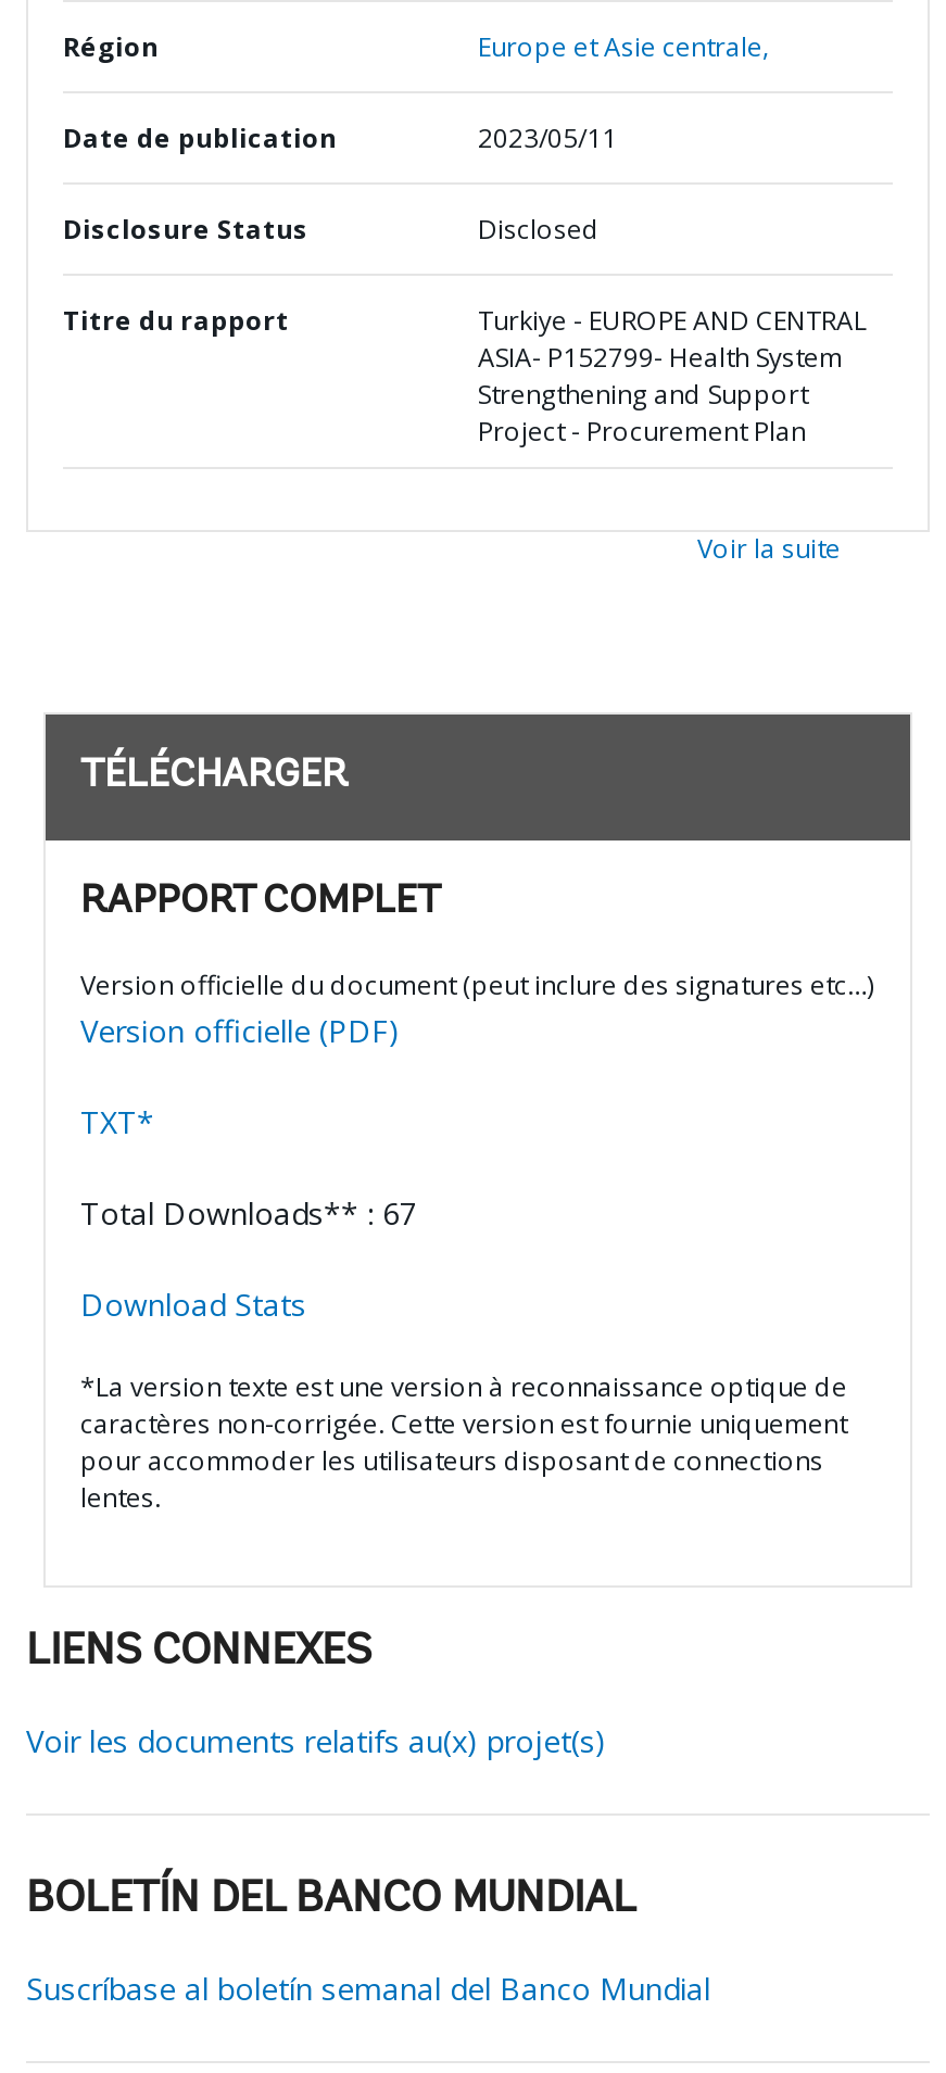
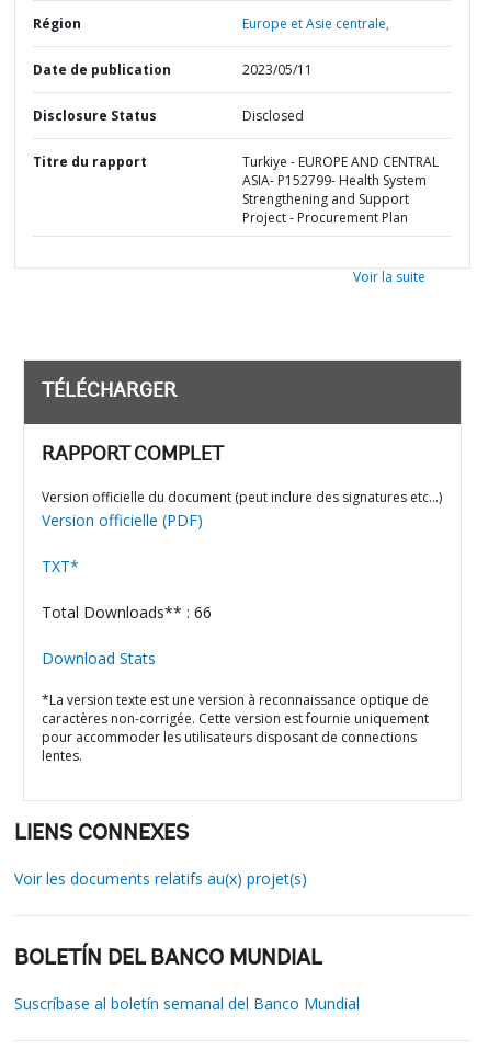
[80,1192,417,1234] Total Downloads** : 67 -> [42,602,212,623] Total Downloads** : 66

